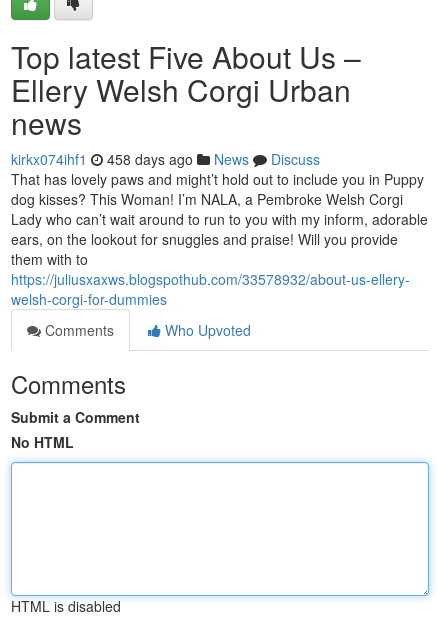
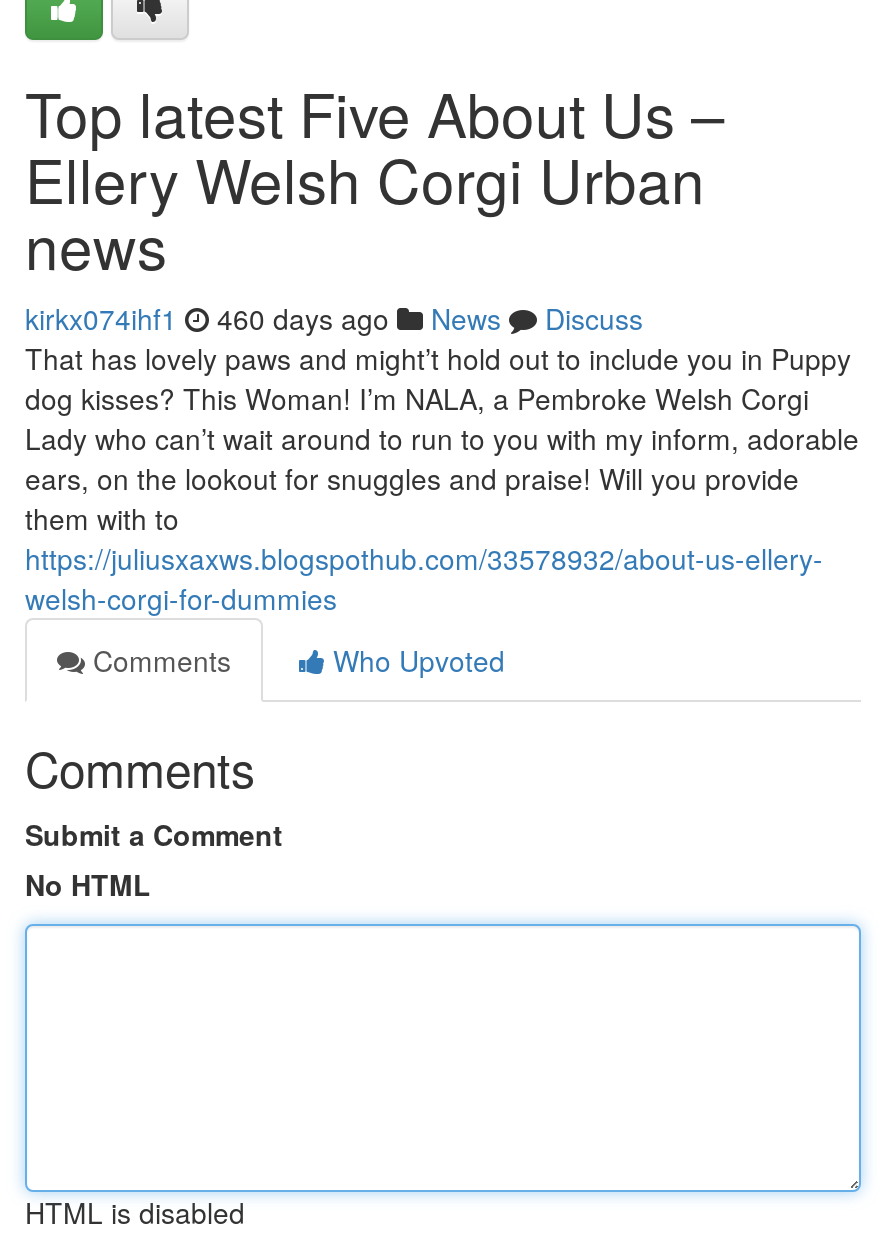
[11,149,320,169] kirkx074ihf1 458 days ago News Discuss -> [25,298,643,338] kirkx074ihf1 460 days ago News Discuss

